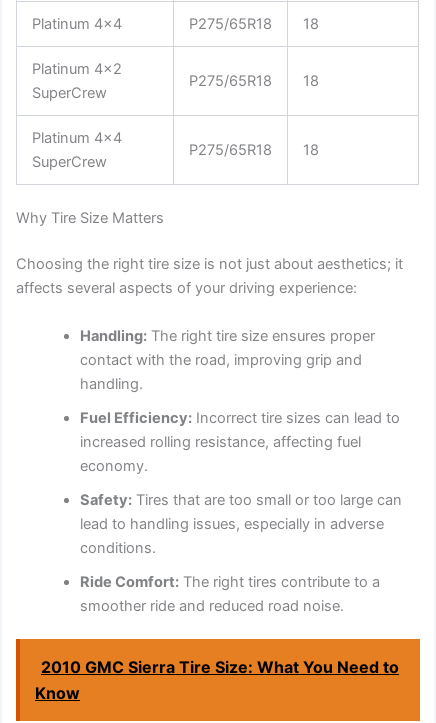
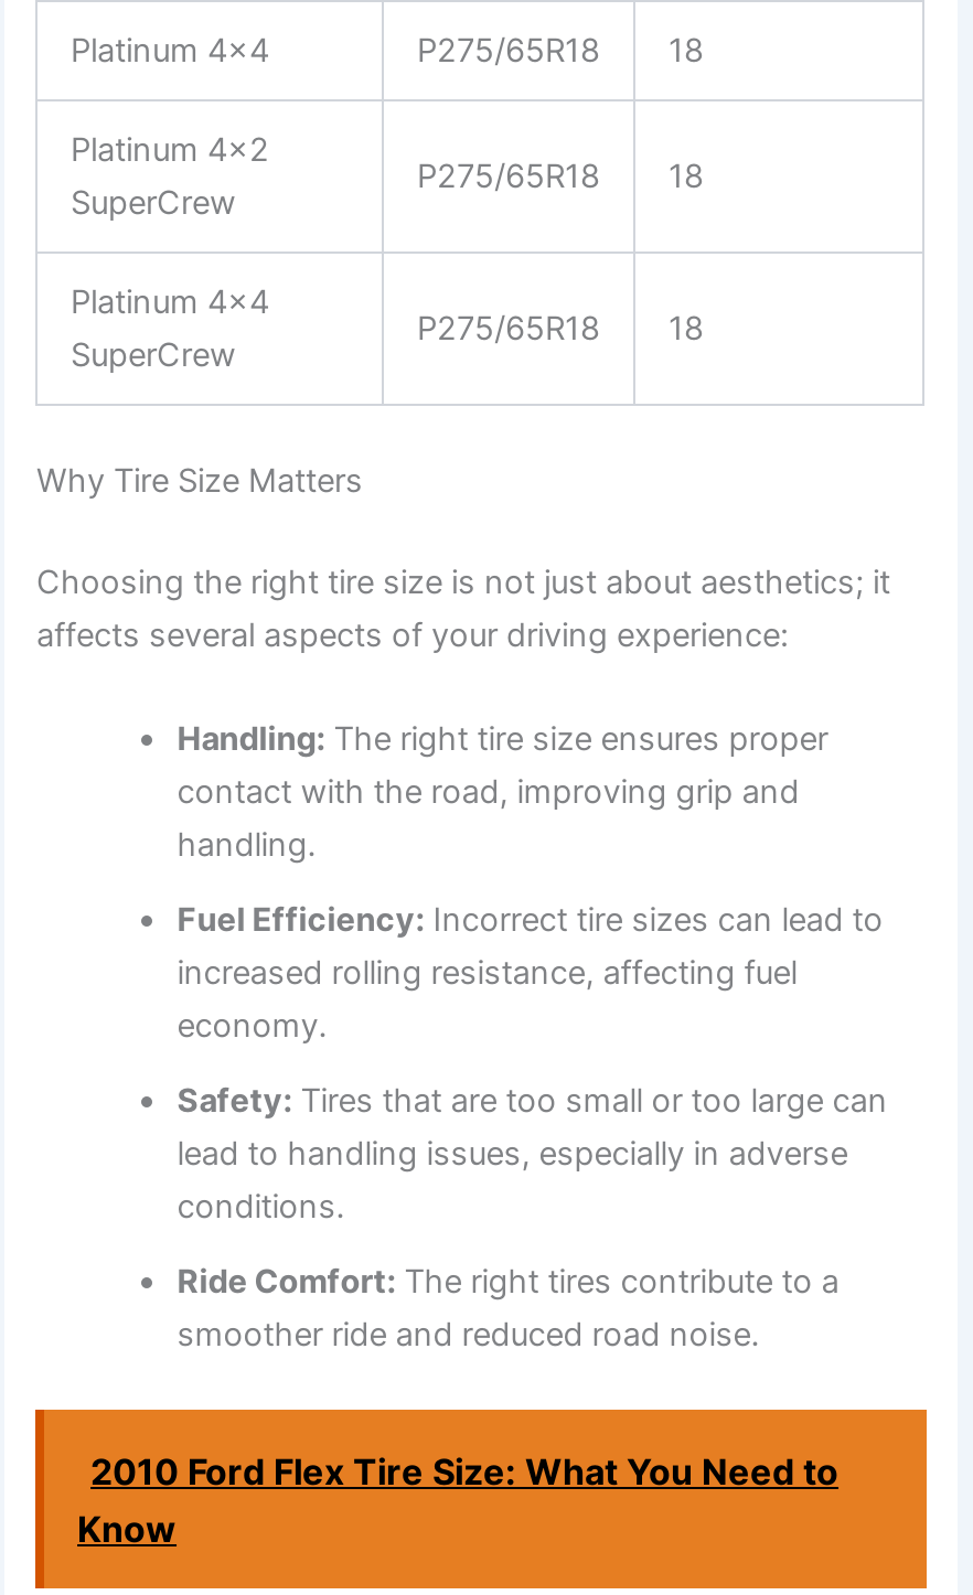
[41,657,399,677] 2010 GMC Sierra Tire Size: What You Need to -> [90,1449,838,1494] 2010 Ford Flex Tire Size: What You Need to

